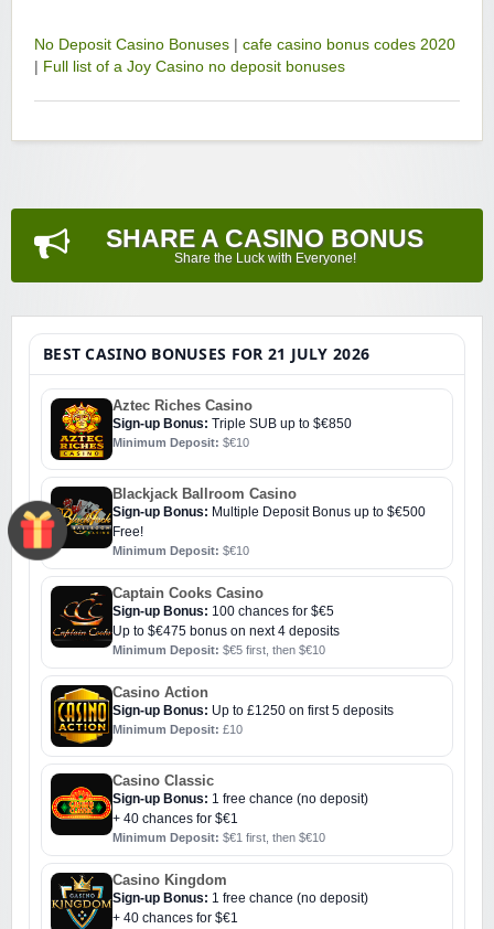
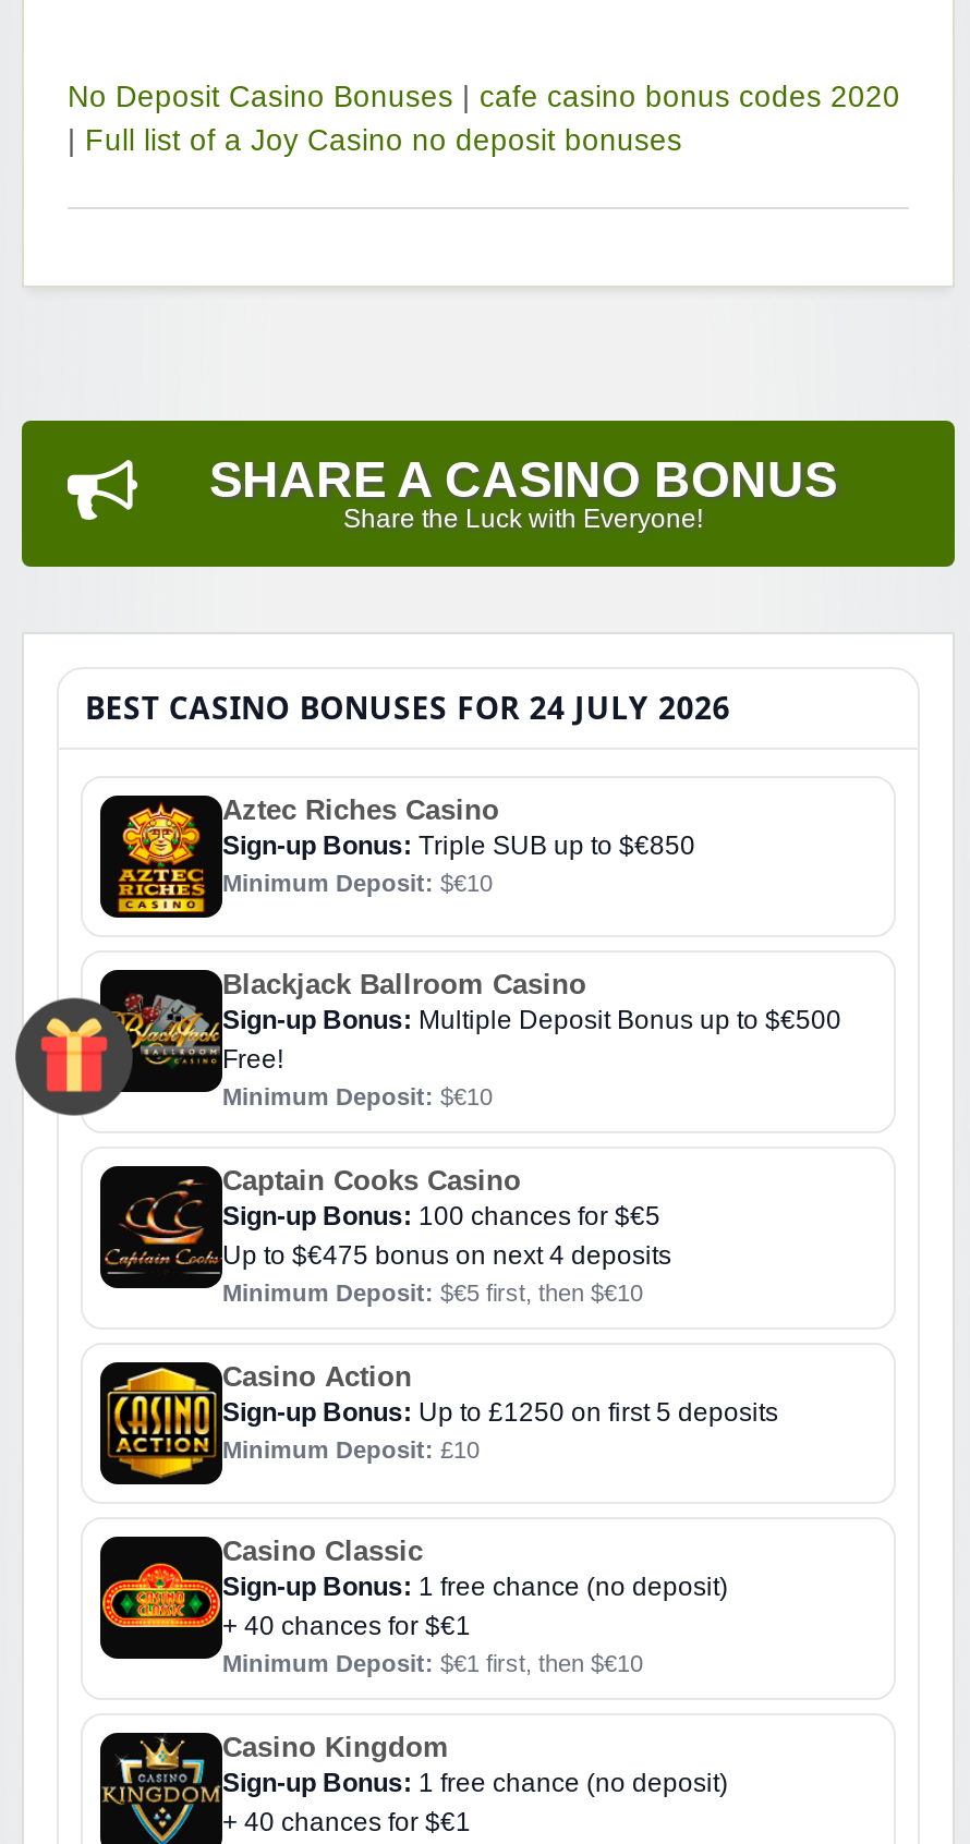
[43,343,370,364] BEST CASINO BONUSES FOR 21 JULY 2026 -> [85,687,730,728] BEST CASINO BONUSES FOR 24 JULY 2026

